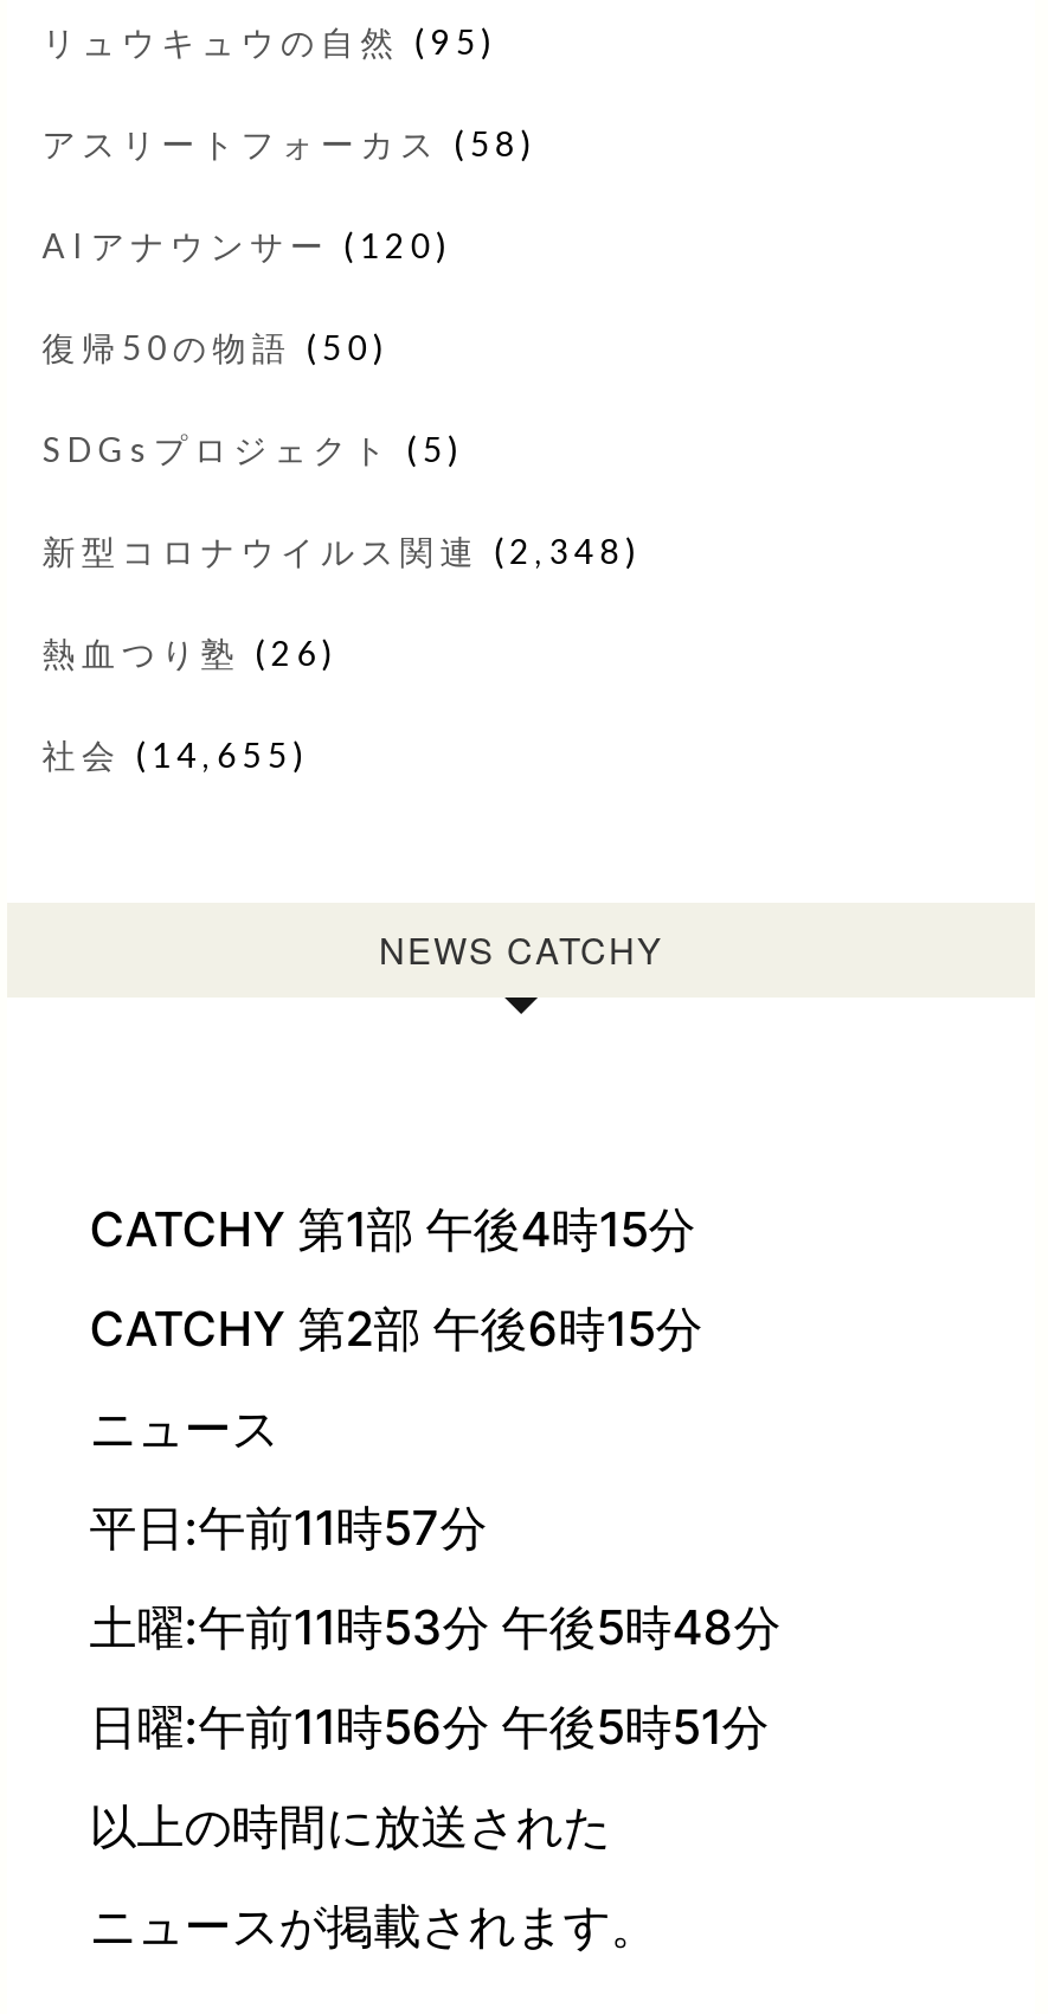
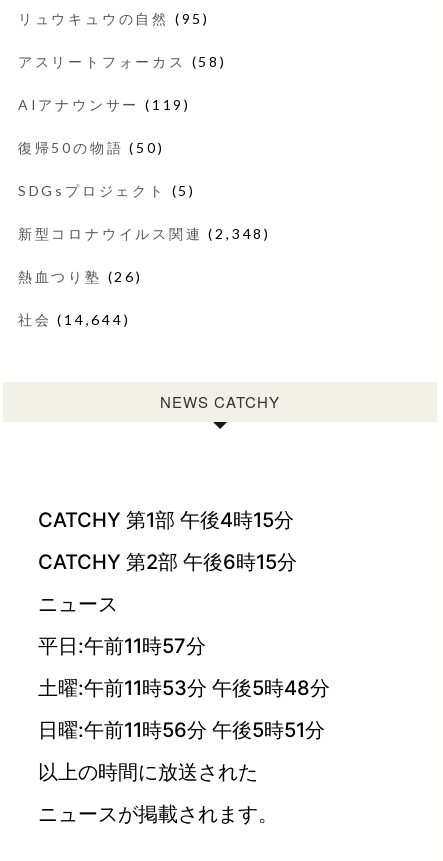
[42,224,452,264] AIアナウンサー(120) -> [18,96,191,113] AIアナウンサー(119)
[42,734,309,774] 社会(14,655) -> [18,311,130,328] 社会(14,644)

